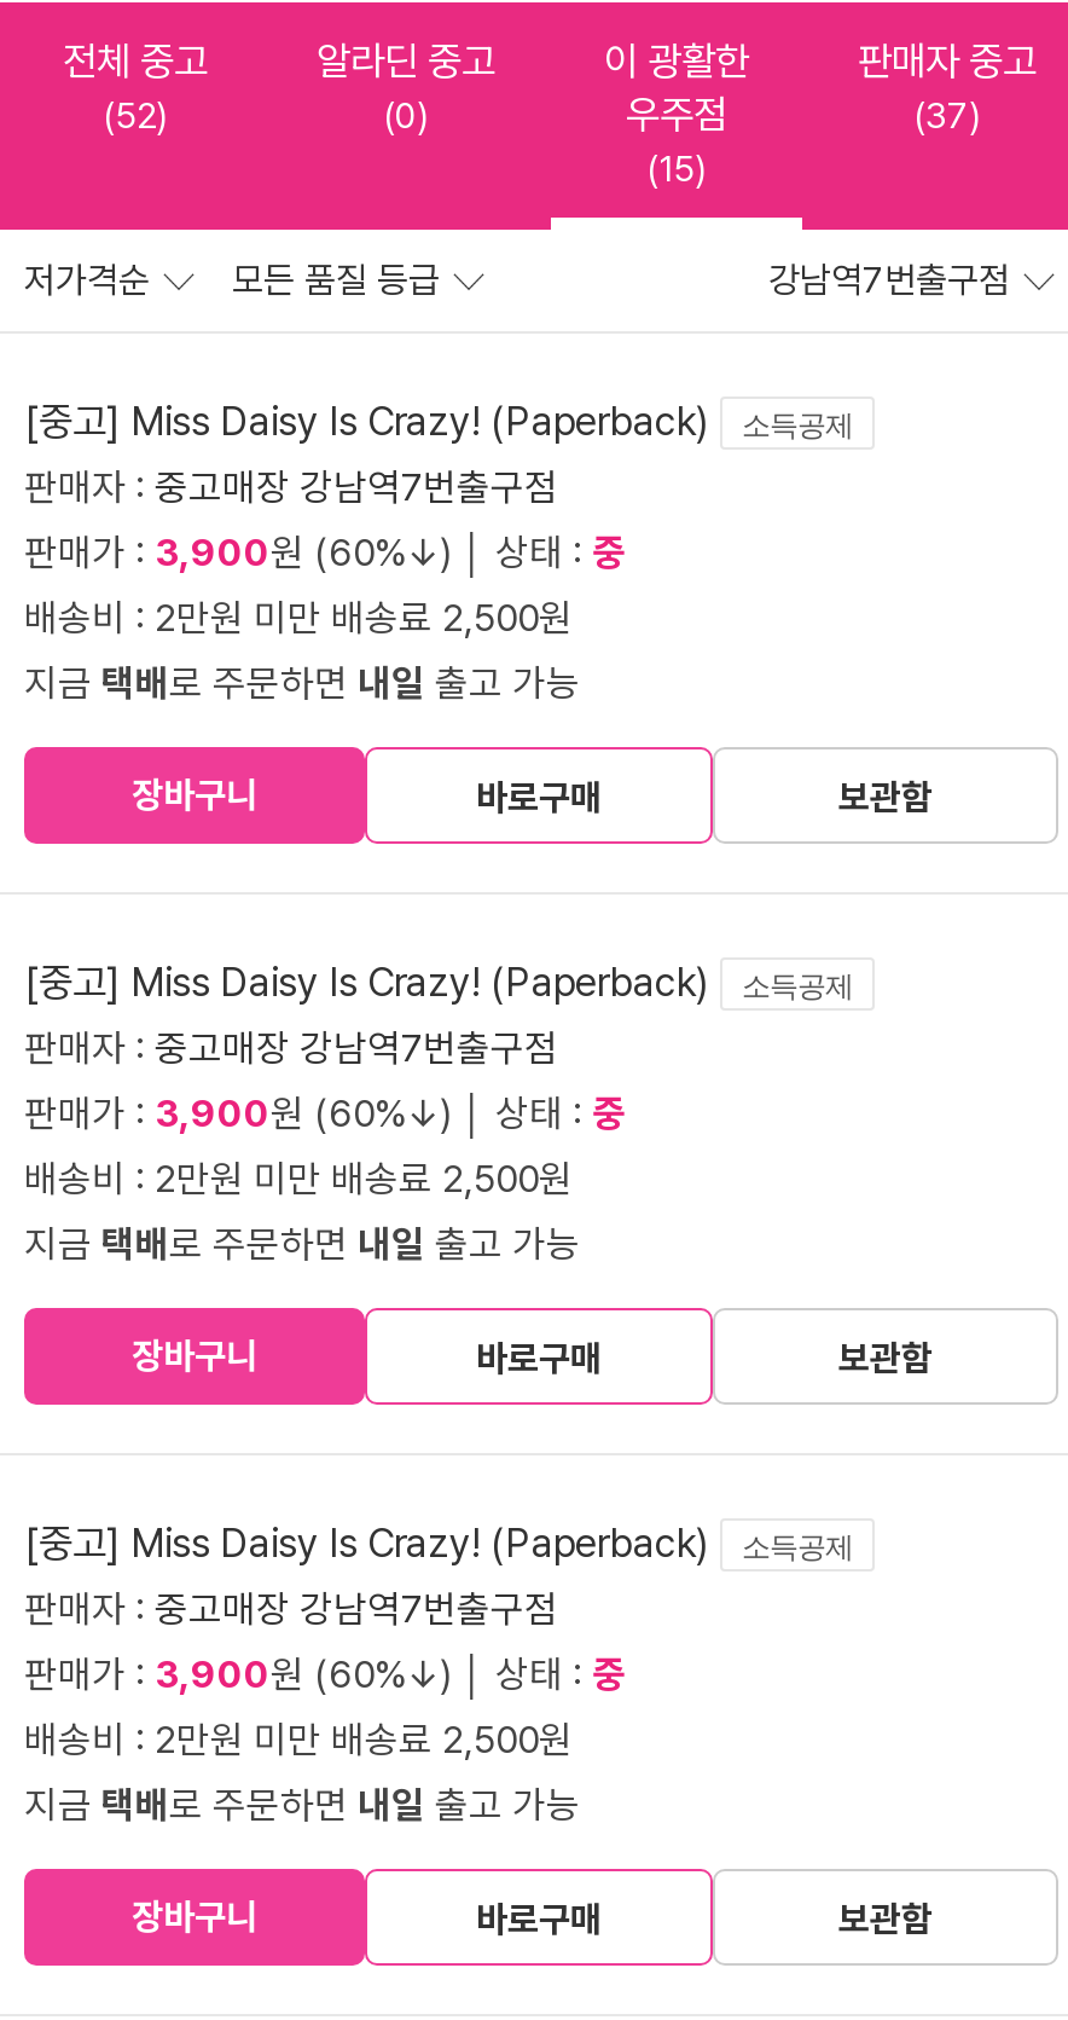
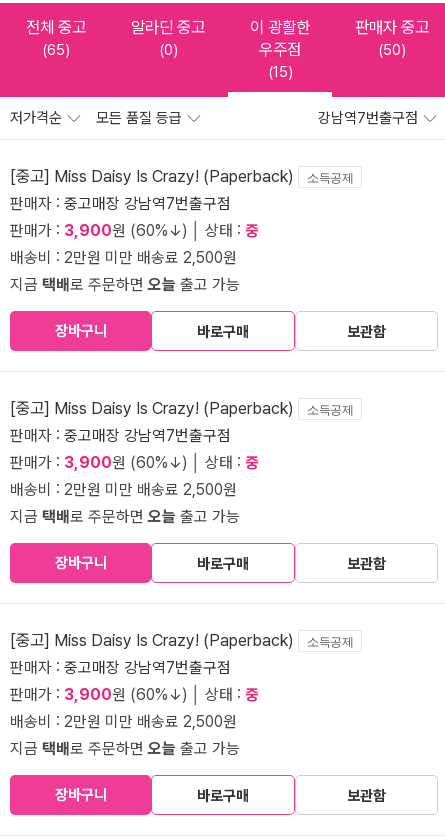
[103,95,168,138] (52) -> [42,41,70,59] (65)
[913,95,981,138] (37) -> [378,41,406,59] (50)
[24,660,580,706] 지금 택배로 주문하면 내일 출고 가능 -> [10,275,240,294] 지금 택배로 주문하면 오늘 출고 가능
[24,1221,580,1267] 지금 택배로 주문하면 내일 출고 가능 -> [10,507,240,526] 지금 택배로 주문하면 오늘 출고 가능
[24,1782,580,1828] 지금 택배로 주문하면 내일 출고 가능 -> [10,739,240,758] 지금 택배로 주문하면 오늘 출고 가능

